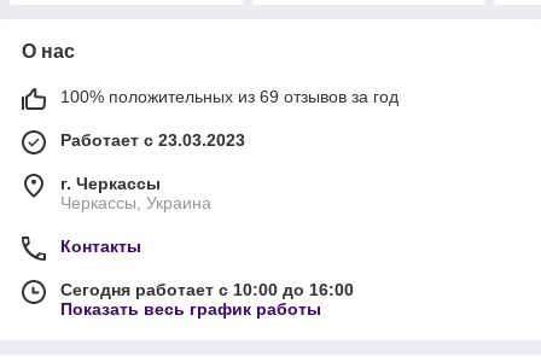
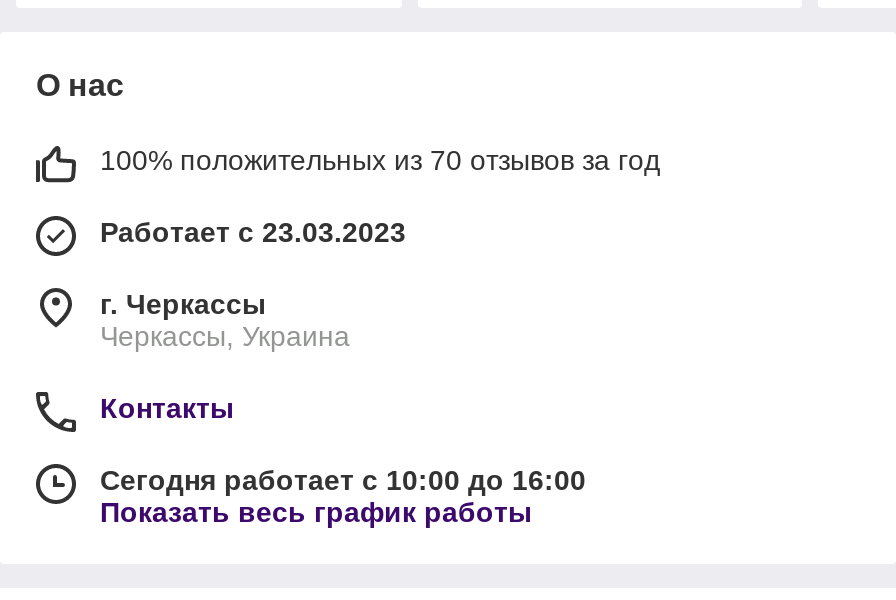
[60,87,399,107] 100% положительных из 69 отзывов за год -> [100,145,660,177] 100% положительных из 70 отзывов за год

